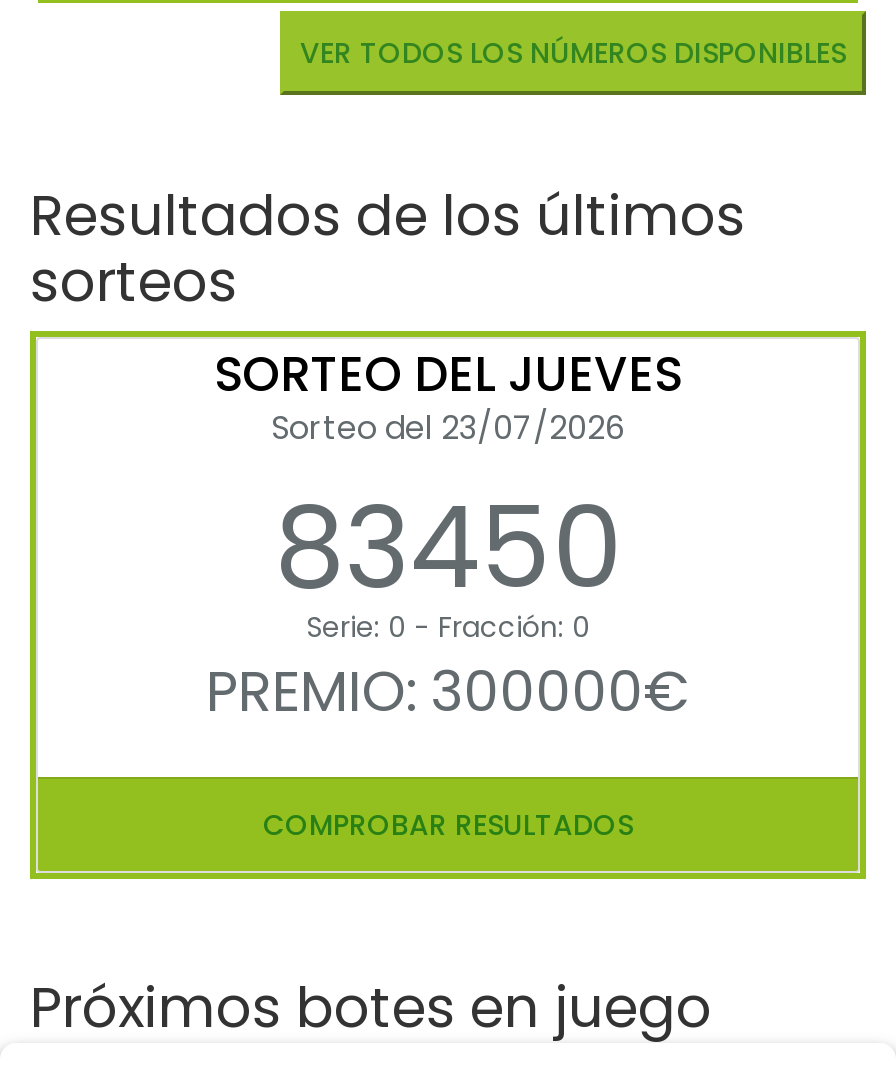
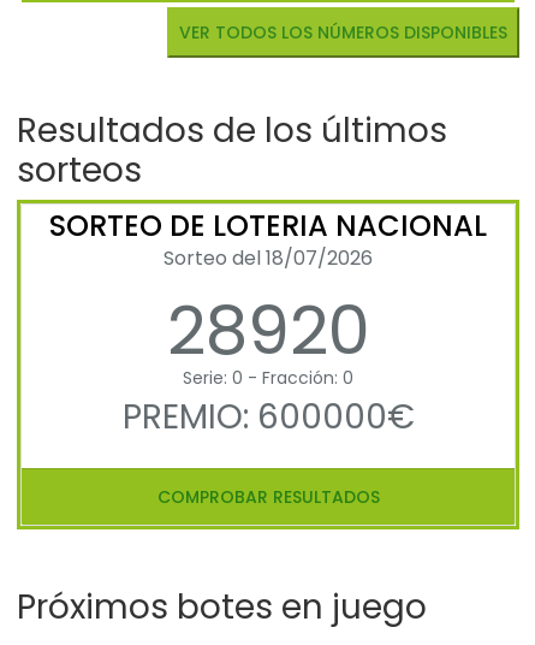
[214,342,682,628] SORTEO DEL JUEVES | Sorteo del 23/07/2026 | 83450 -> [49,206,487,378] SORTEO DE LOTERIA NACIONAL | Sorteo del 18/07/2026 | 28920
[206,654,690,732] PREMIO: 300000€ -> [122,394,414,441] PREMIO: 600000€

